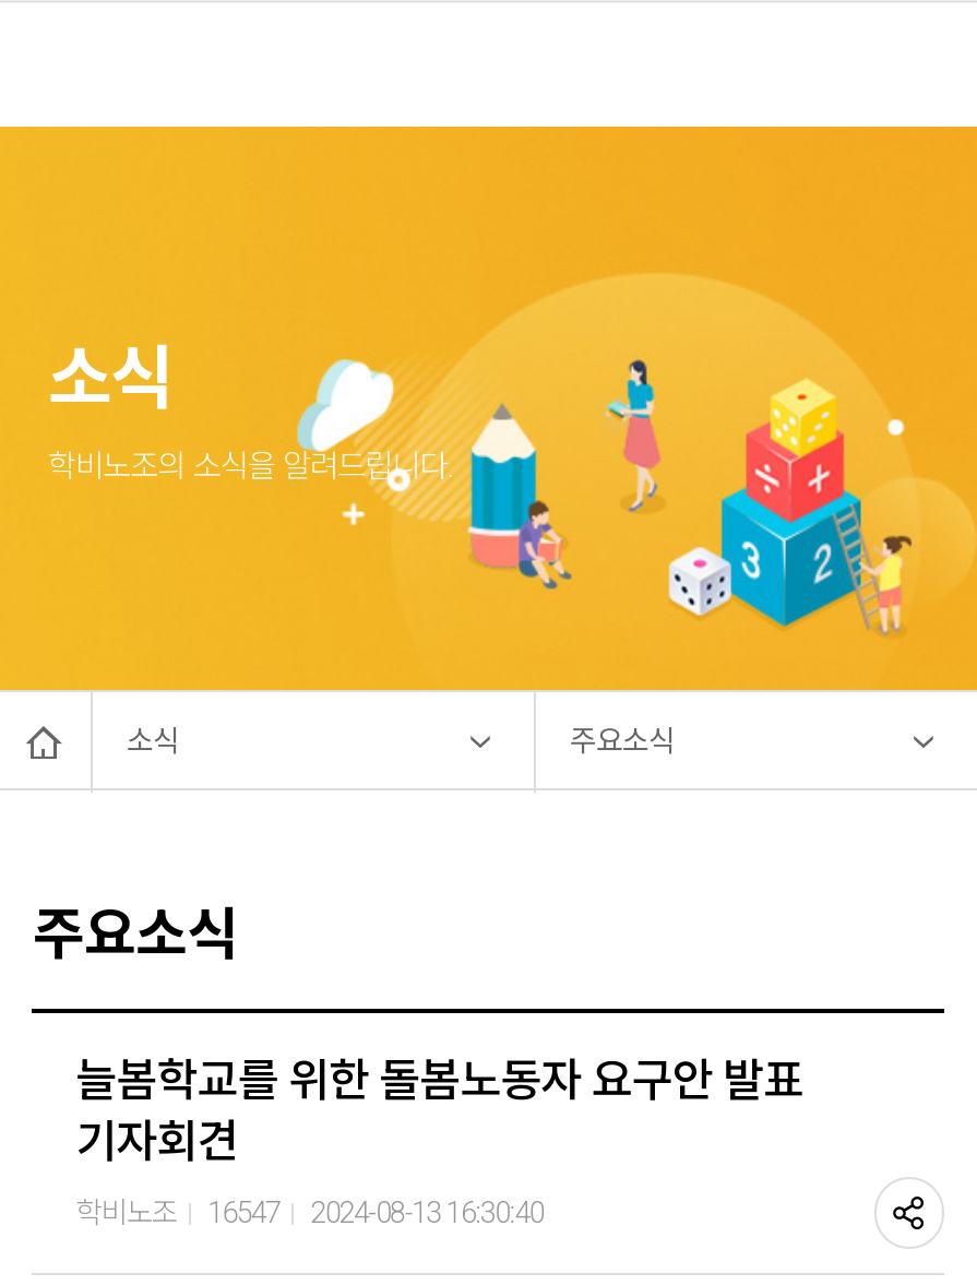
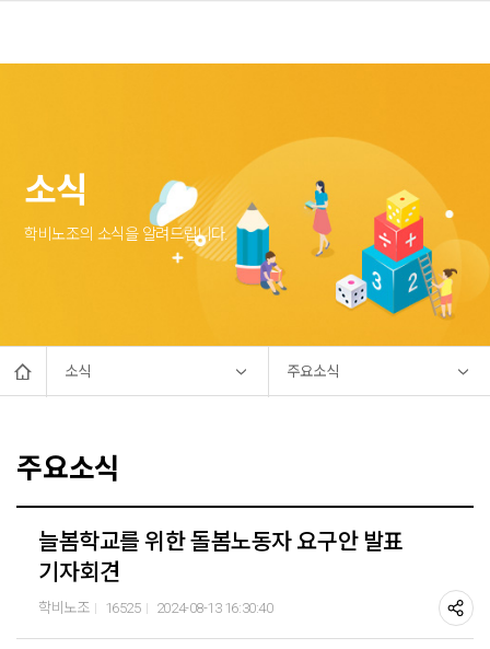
[76,1196,543,1229] 학비노조 16547 2024-08-13 16:30:40 -> [38,600,273,616] 학비노조 16525 2024-08-13 16:30:40

